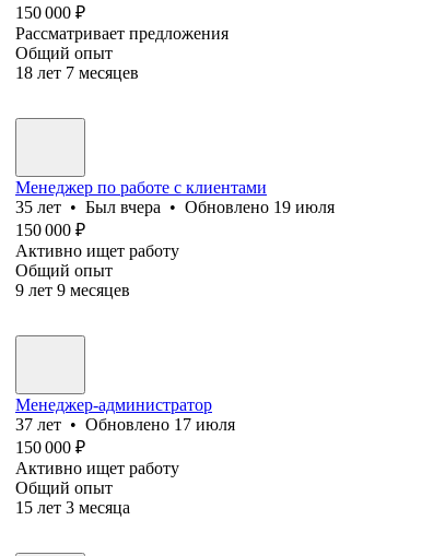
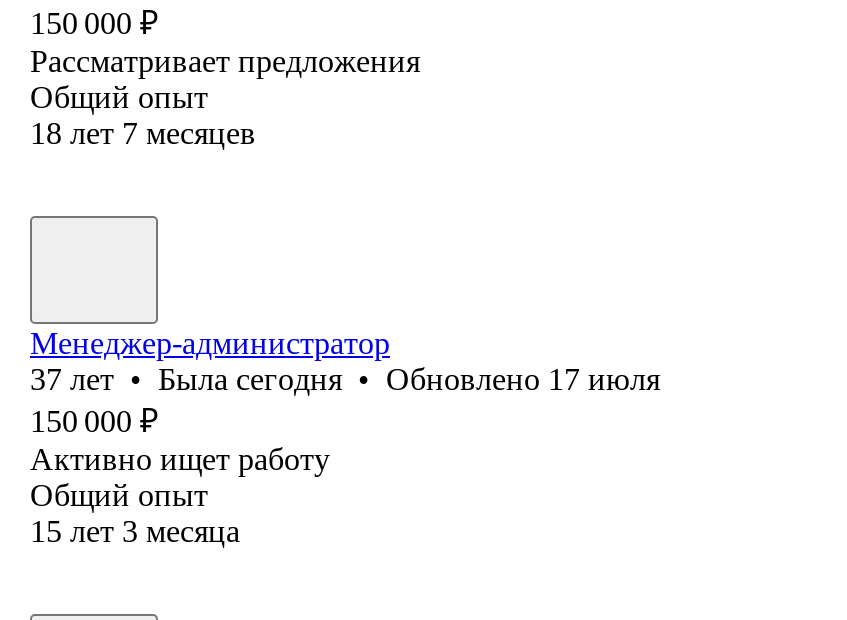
[15,178,335,299] Менеджер по работе с клиентами | 35 лет • Был вчера • Обновлено 19 июля | 150 000 ₽ | Активно ищет работу | Общий опыт | 9 лет 9 месяцев -> none
[15,415,235,434] 37 лет • Обновлено 17 июля -> [30,362,660,396] 37 лет • Была сегодня • Обновлено 17 июля

